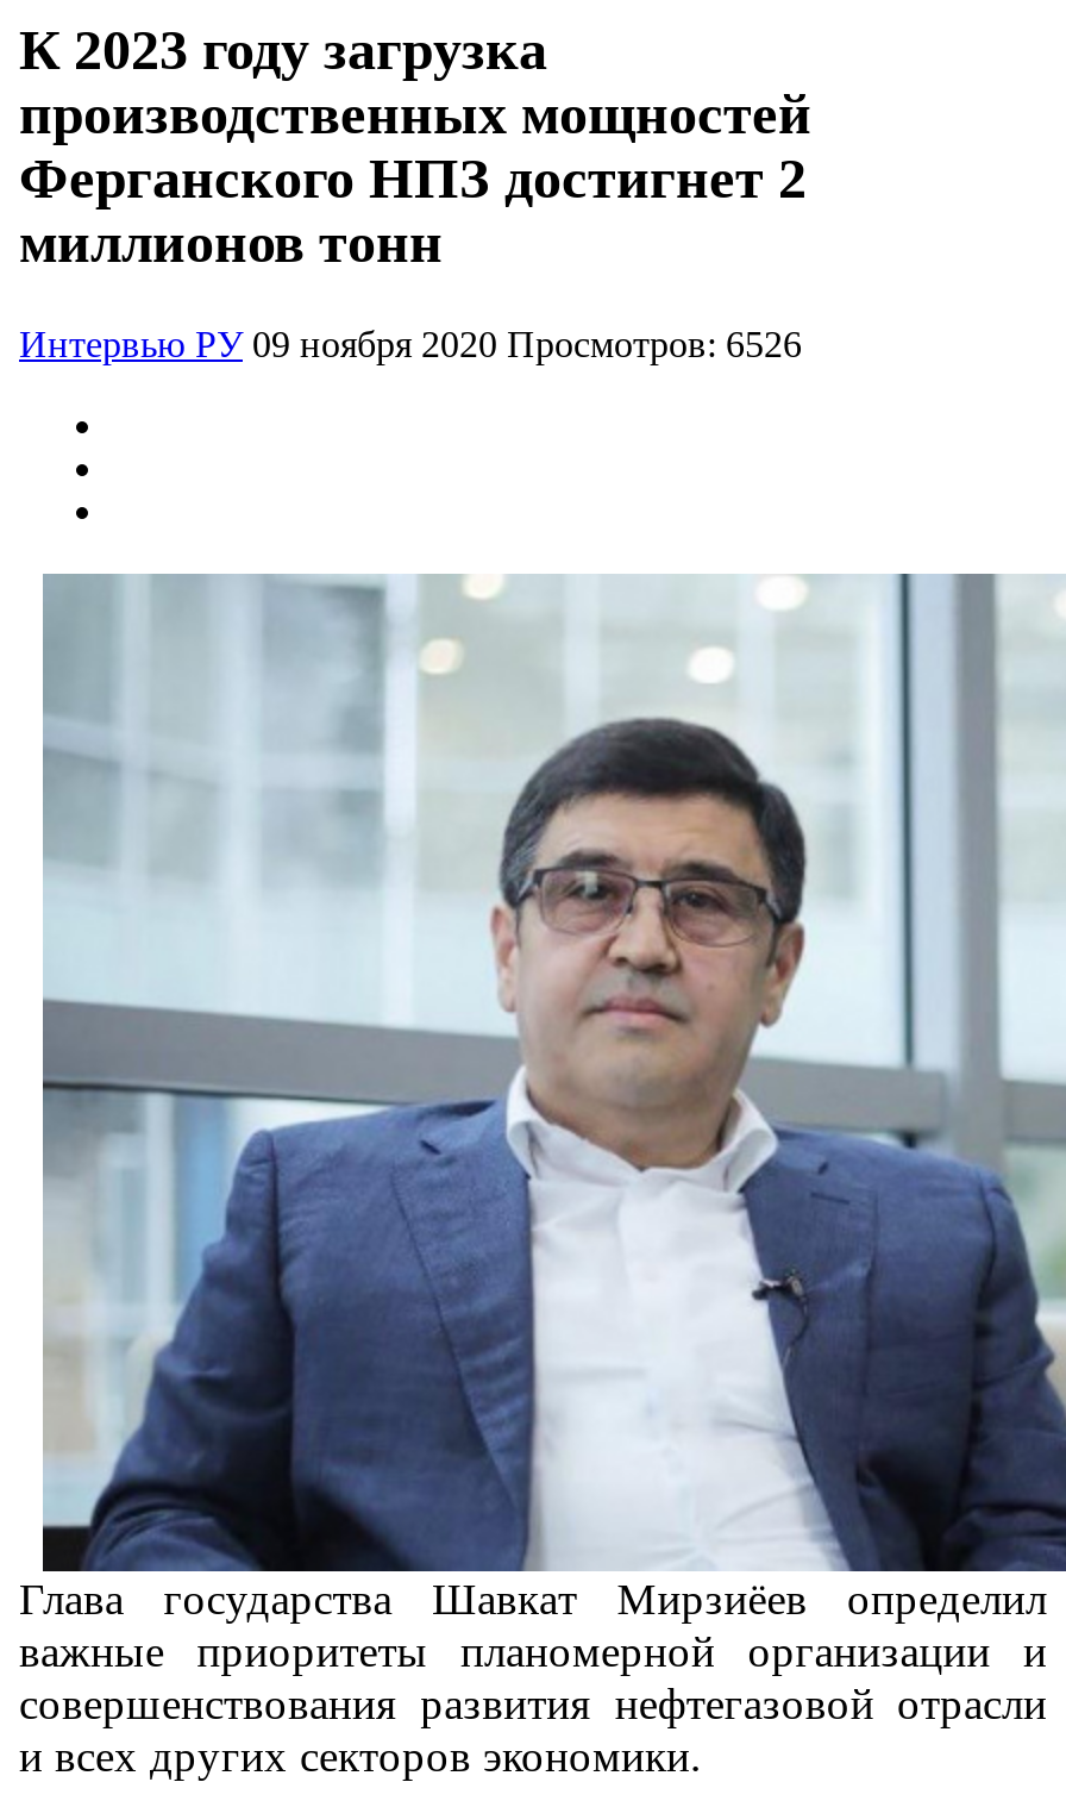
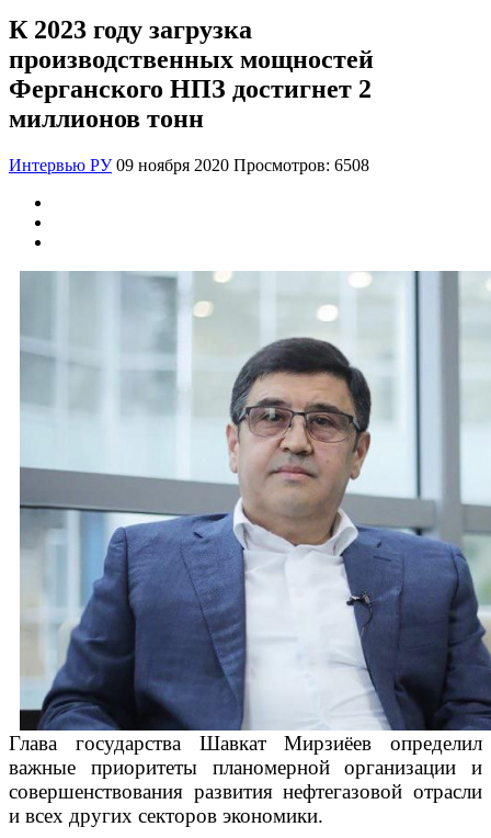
[19,323,802,364] Интервью РУ 09 ноября 2020 Просмотров: 6526 -> [9,155,369,174] Интервью РУ 09 ноября 2020 Просмотров: 6508

